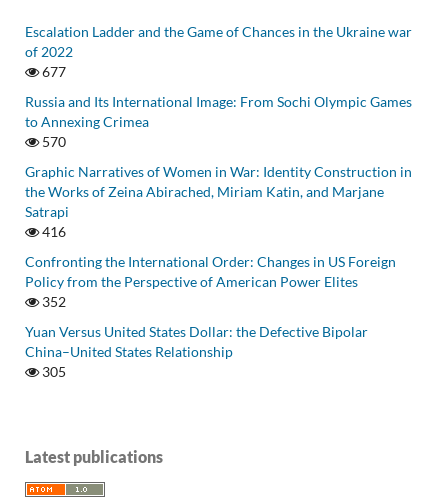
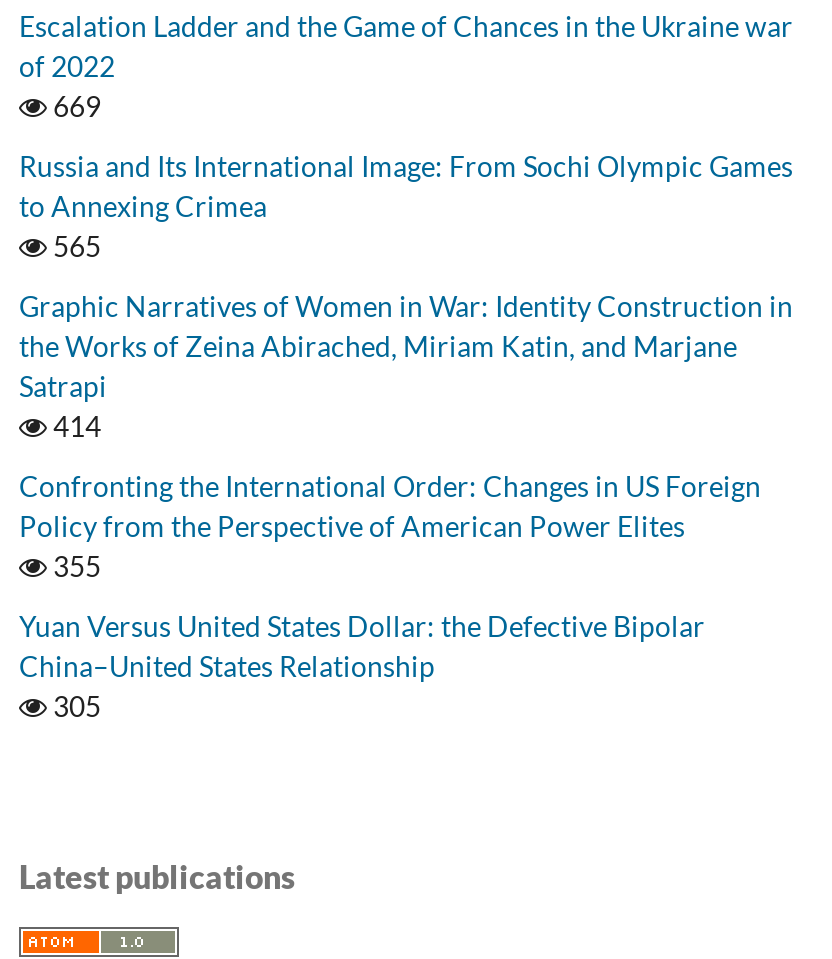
[39,63,66,80] 677 -> [47,90,101,124] 669
[39,133,66,150] 570 -> [47,230,101,264] 565
[39,223,66,240] 416 -> [47,410,101,444] 414
[39,293,66,310] 352 -> [47,550,101,584] 355

